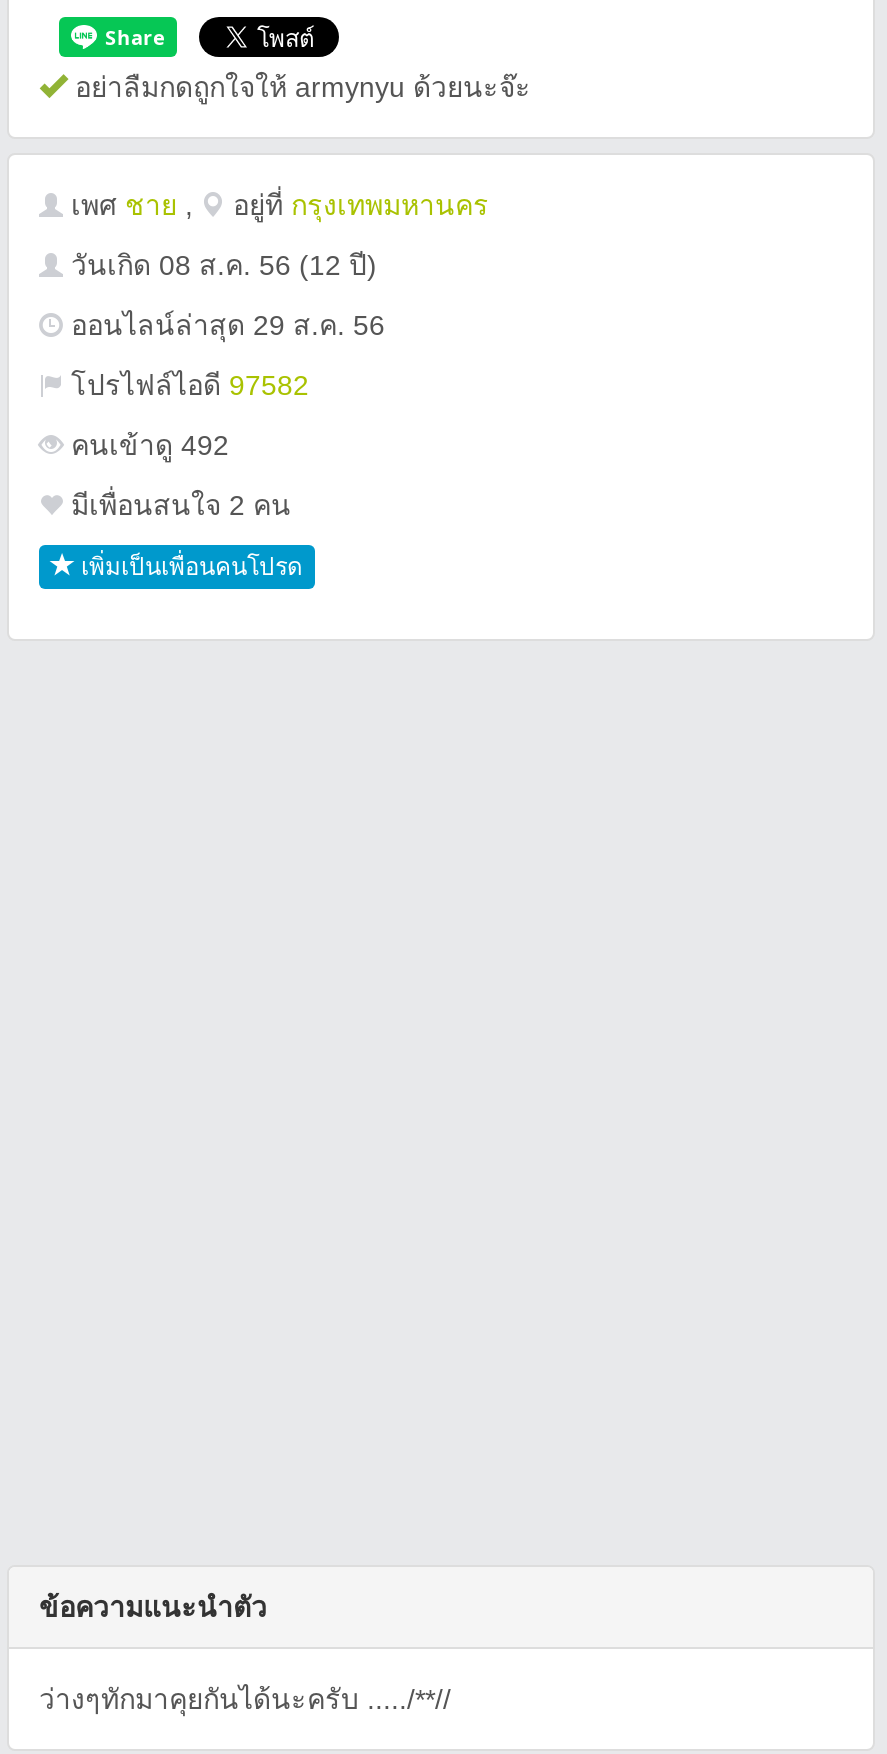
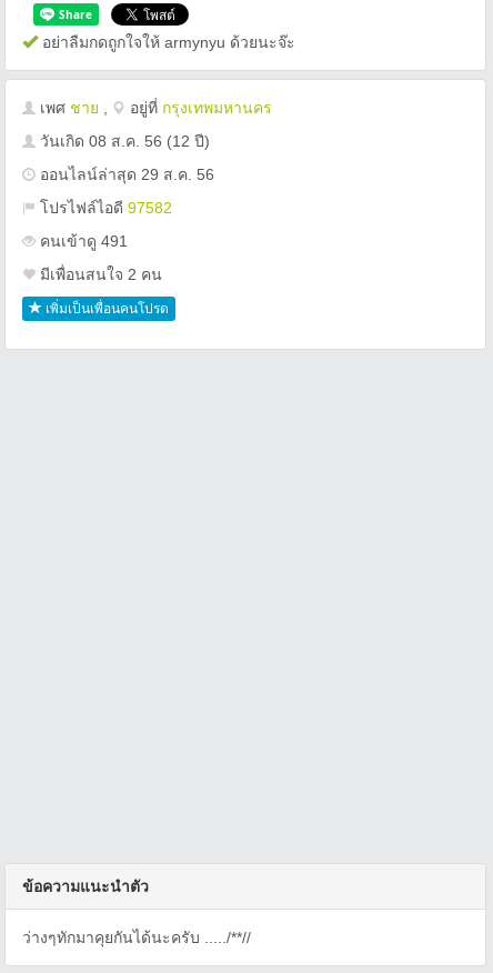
[63,429,229,461] คนเข้าดู 492 -> [36,232,128,250] คนเข้าดู 491

